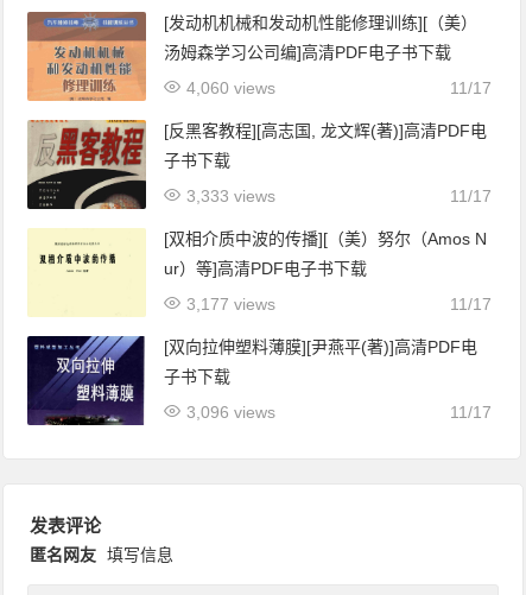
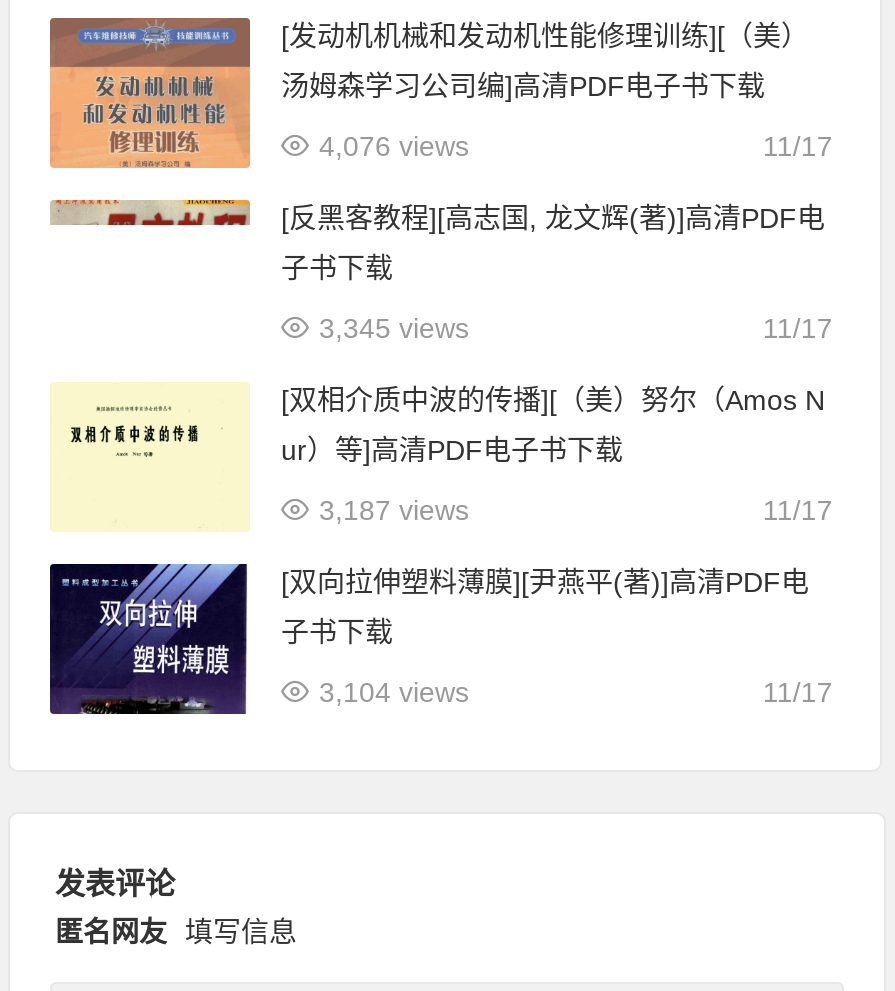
[187,78,276,97] 4,060 views -> [319,130,469,162] 4,076 views
[26,133,147,210] [image] -> none
[187,186,276,205] 3,333 views -> [319,312,469,344] 3,345 views
[187,295,276,314] 3,177 views -> [319,494,469,526] 3,187 views
[187,403,276,422] 3,096 views -> [319,676,469,708] 3,104 views

